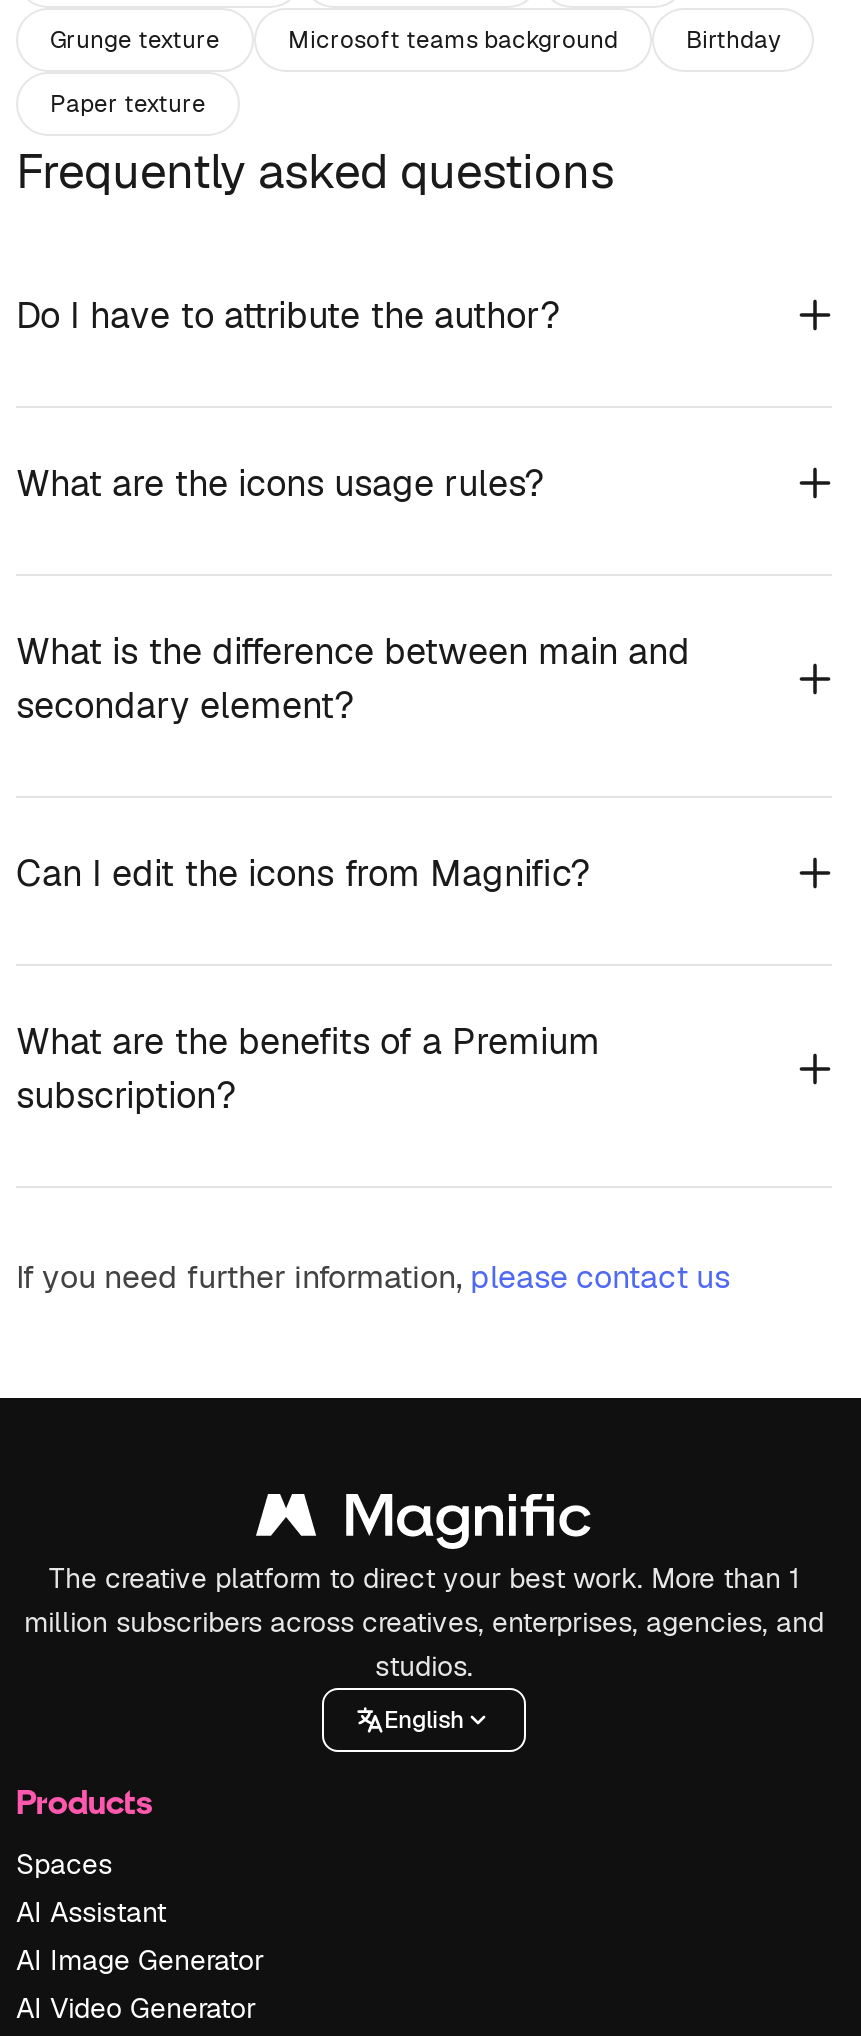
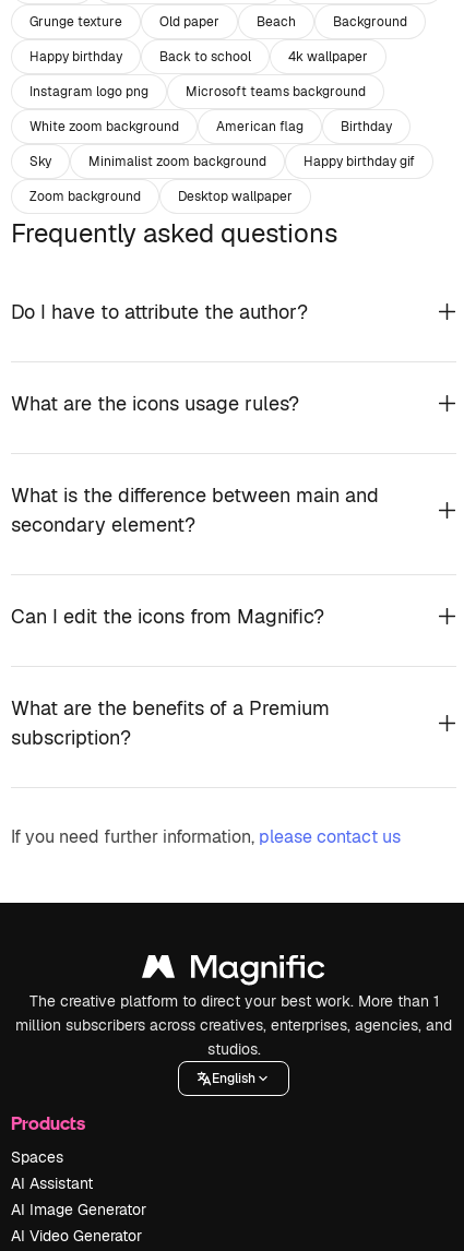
none -> [29,13,407,100] Old paper | Beach | Background | Happy birthday | Back to school | 4k wallpaper | Instagram logo png
none -> [29,117,304,135] White zoom background | American flag
[50,87,206,119] Paper texture -> [29,152,415,205] Sky | Minimalist zoom background | Happy birthday gif | Zoom background | Desktop wallpaper

